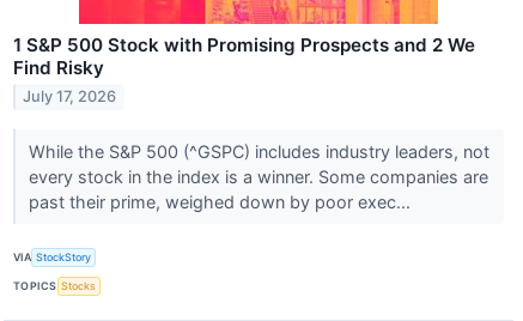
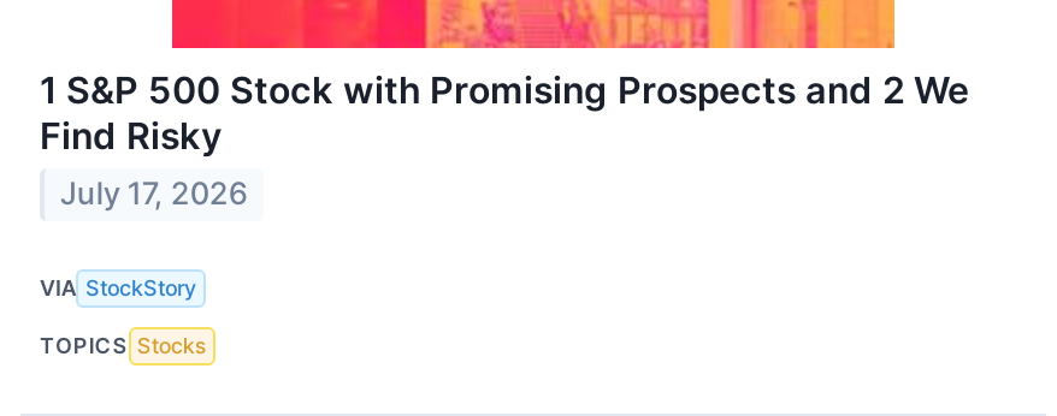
[28,141,489,212] While the S&P 500 (^GSPC) includes industry leaders, not | every stock in the index is a winner. Some companies are | past their prime, weighed down by poor exec... -> none

